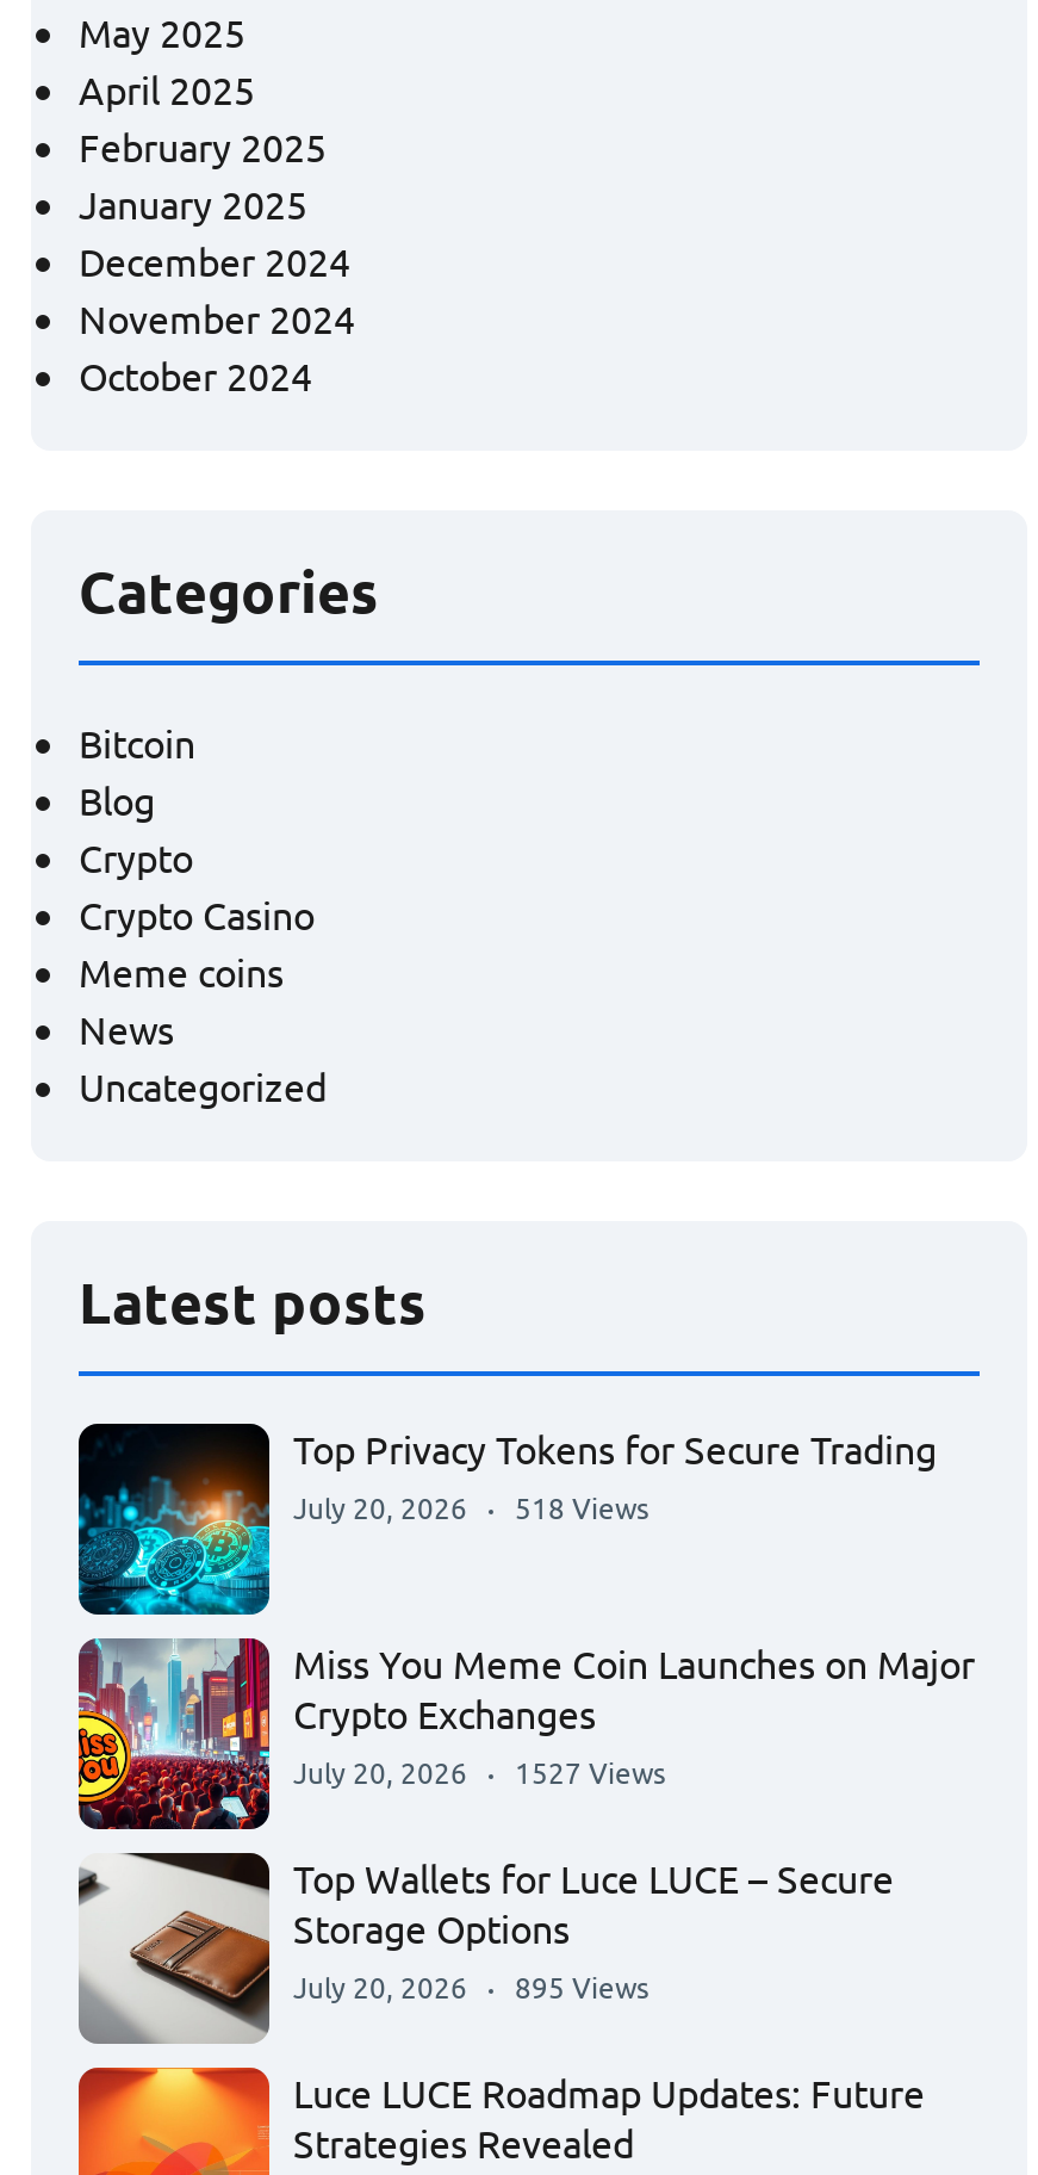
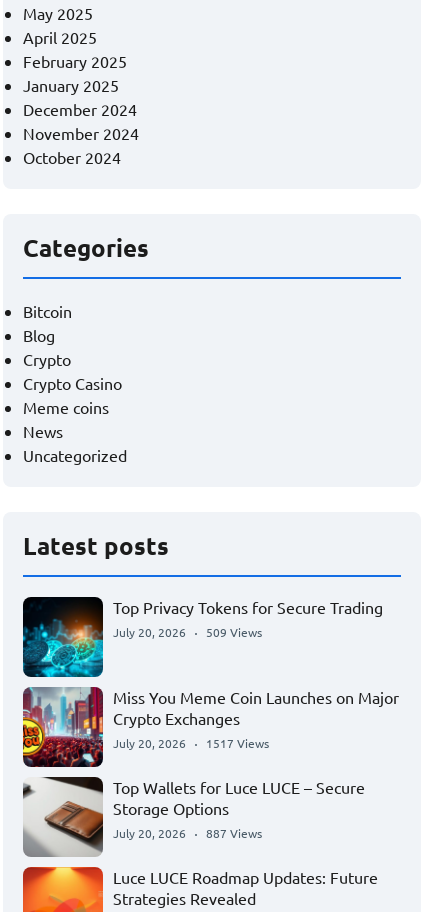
[293,1488,648,1527] July 20, 2026 518 Views -> [113,624,262,640] July 20, 2026 509 Views
[293,1753,665,1791] July 20, 2026 1527 Views -> [113,735,269,751] July 20, 2026 1517 Views
[293,1968,648,2006] July 20, 2026 895 Views -> [113,825,262,841] July 20, 2026 887 Views

